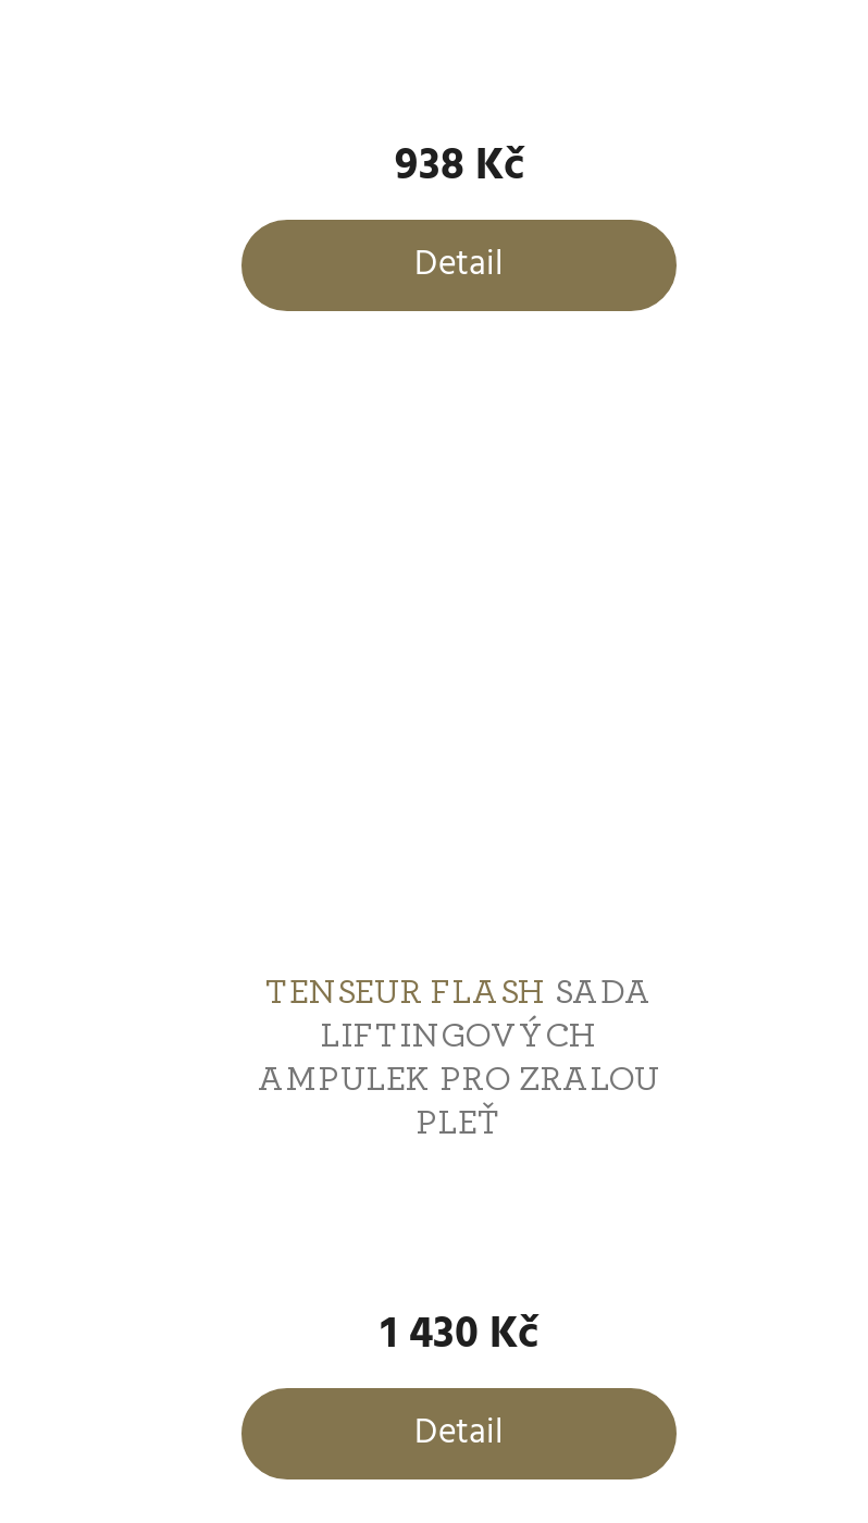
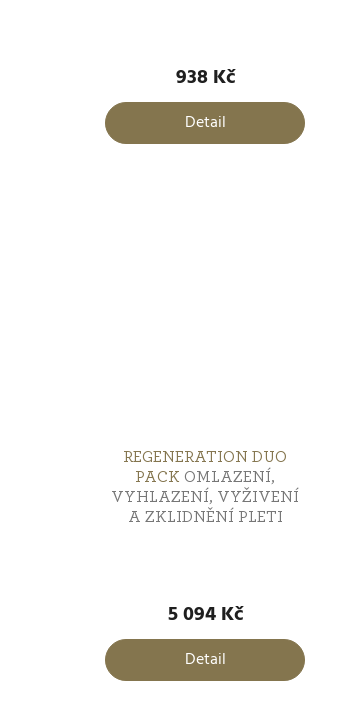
[258,975,660,1140] TENSEUR FLASH SADA | LIFTINGOVÝCH | AMPULEK PRO ZRALOU | PLEŤ -> [111,449,299,525] REGENERATION DUO | PACK OMLAZENÍ, | VYHLAZENÍ, VYŽIVENÍ | A ZKLIDNĚNÍ PLETI
[381,1301,537,1371] 1 430 Kč -> [167,599,242,631] 5 094 Kč

